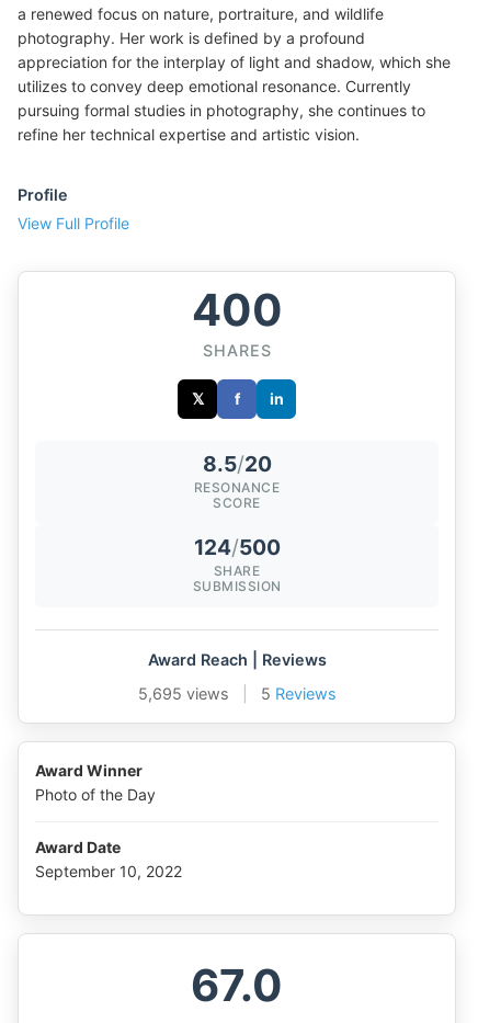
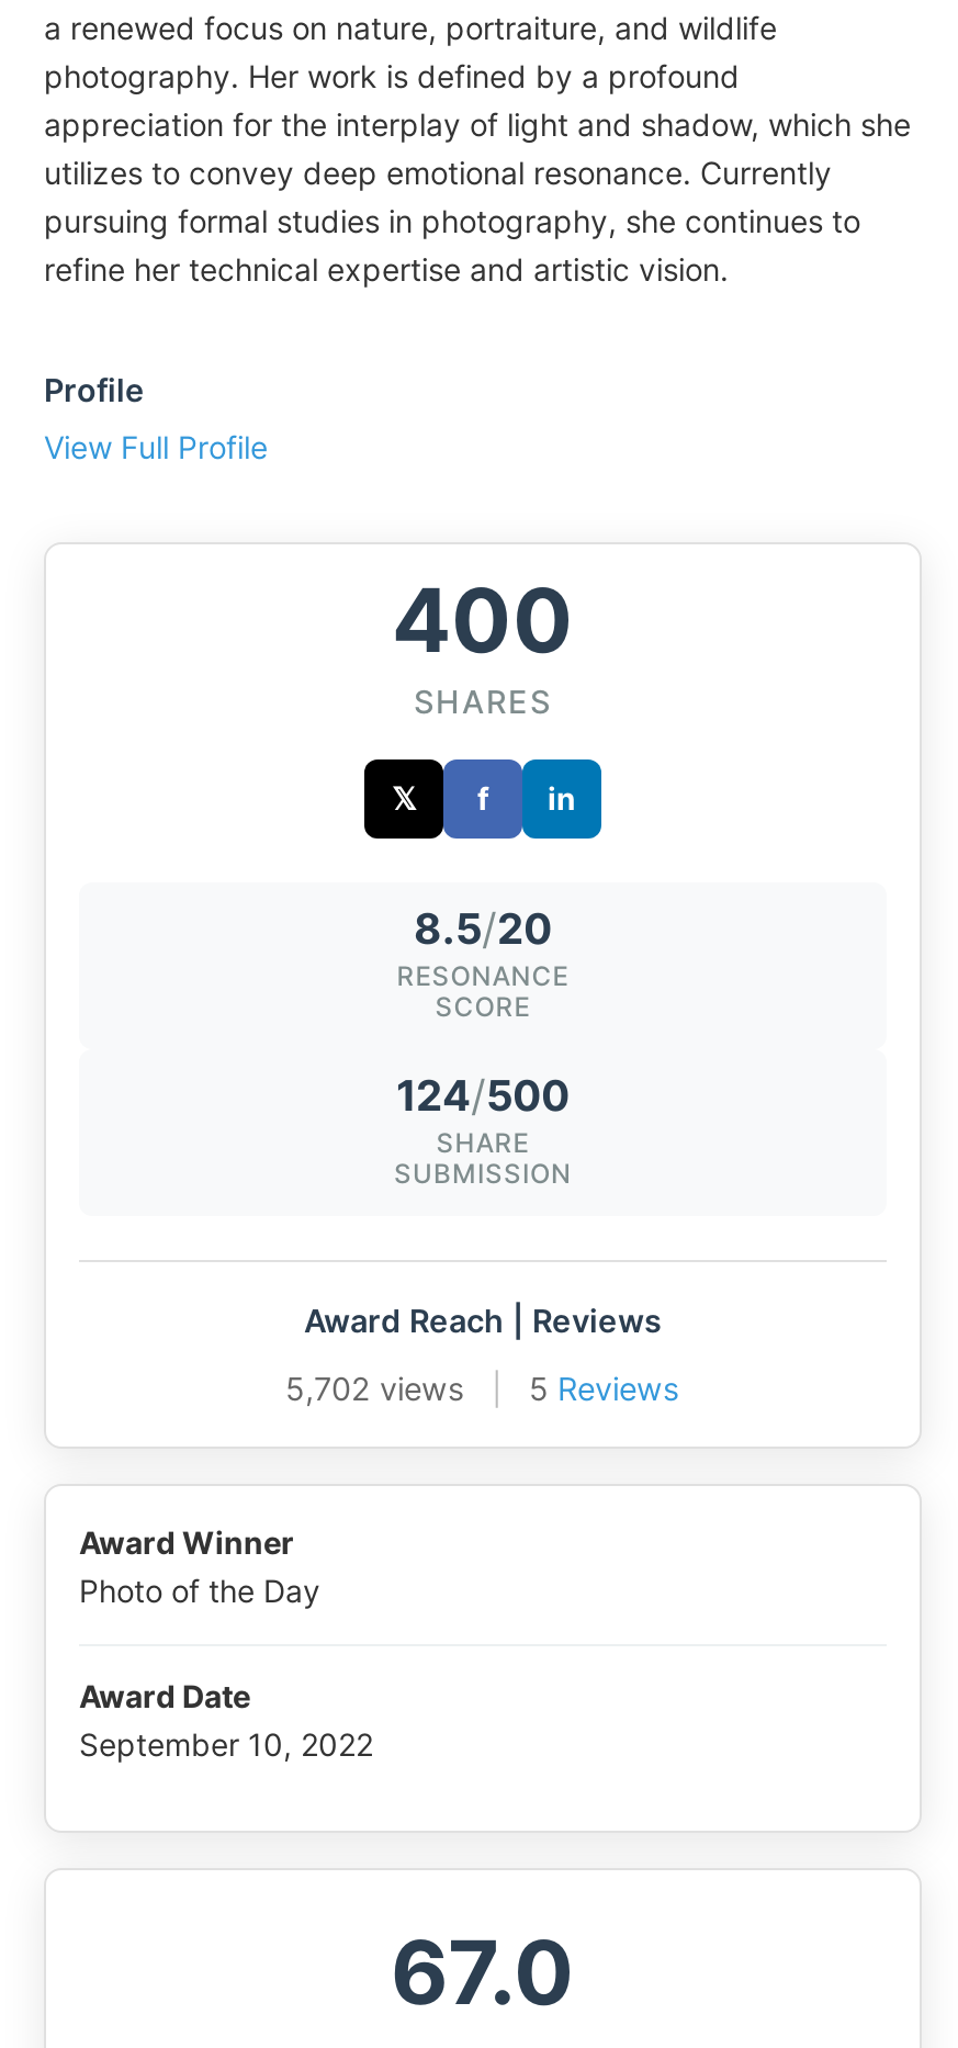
[138,684,229,703] 5,695 views -> [285,1369,465,1406] 5,702 views

